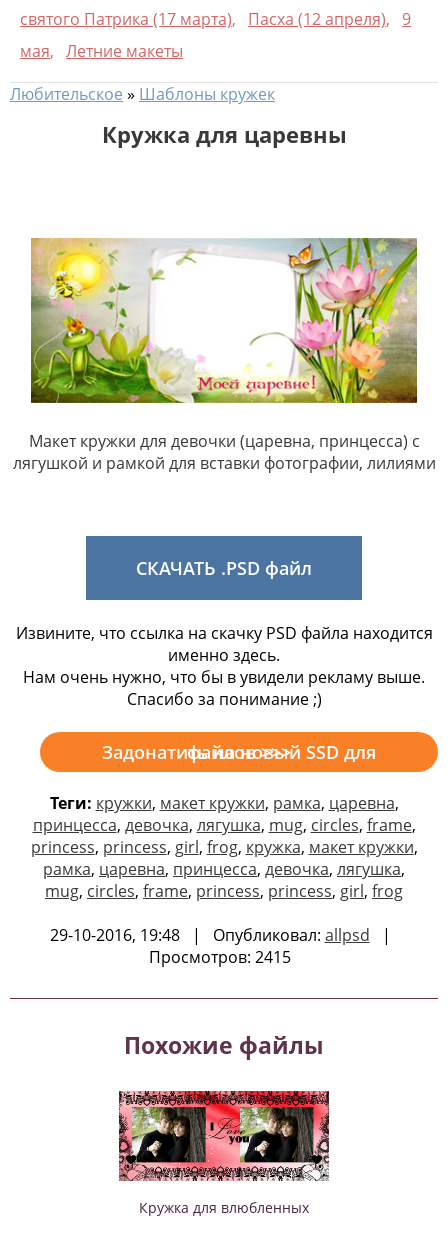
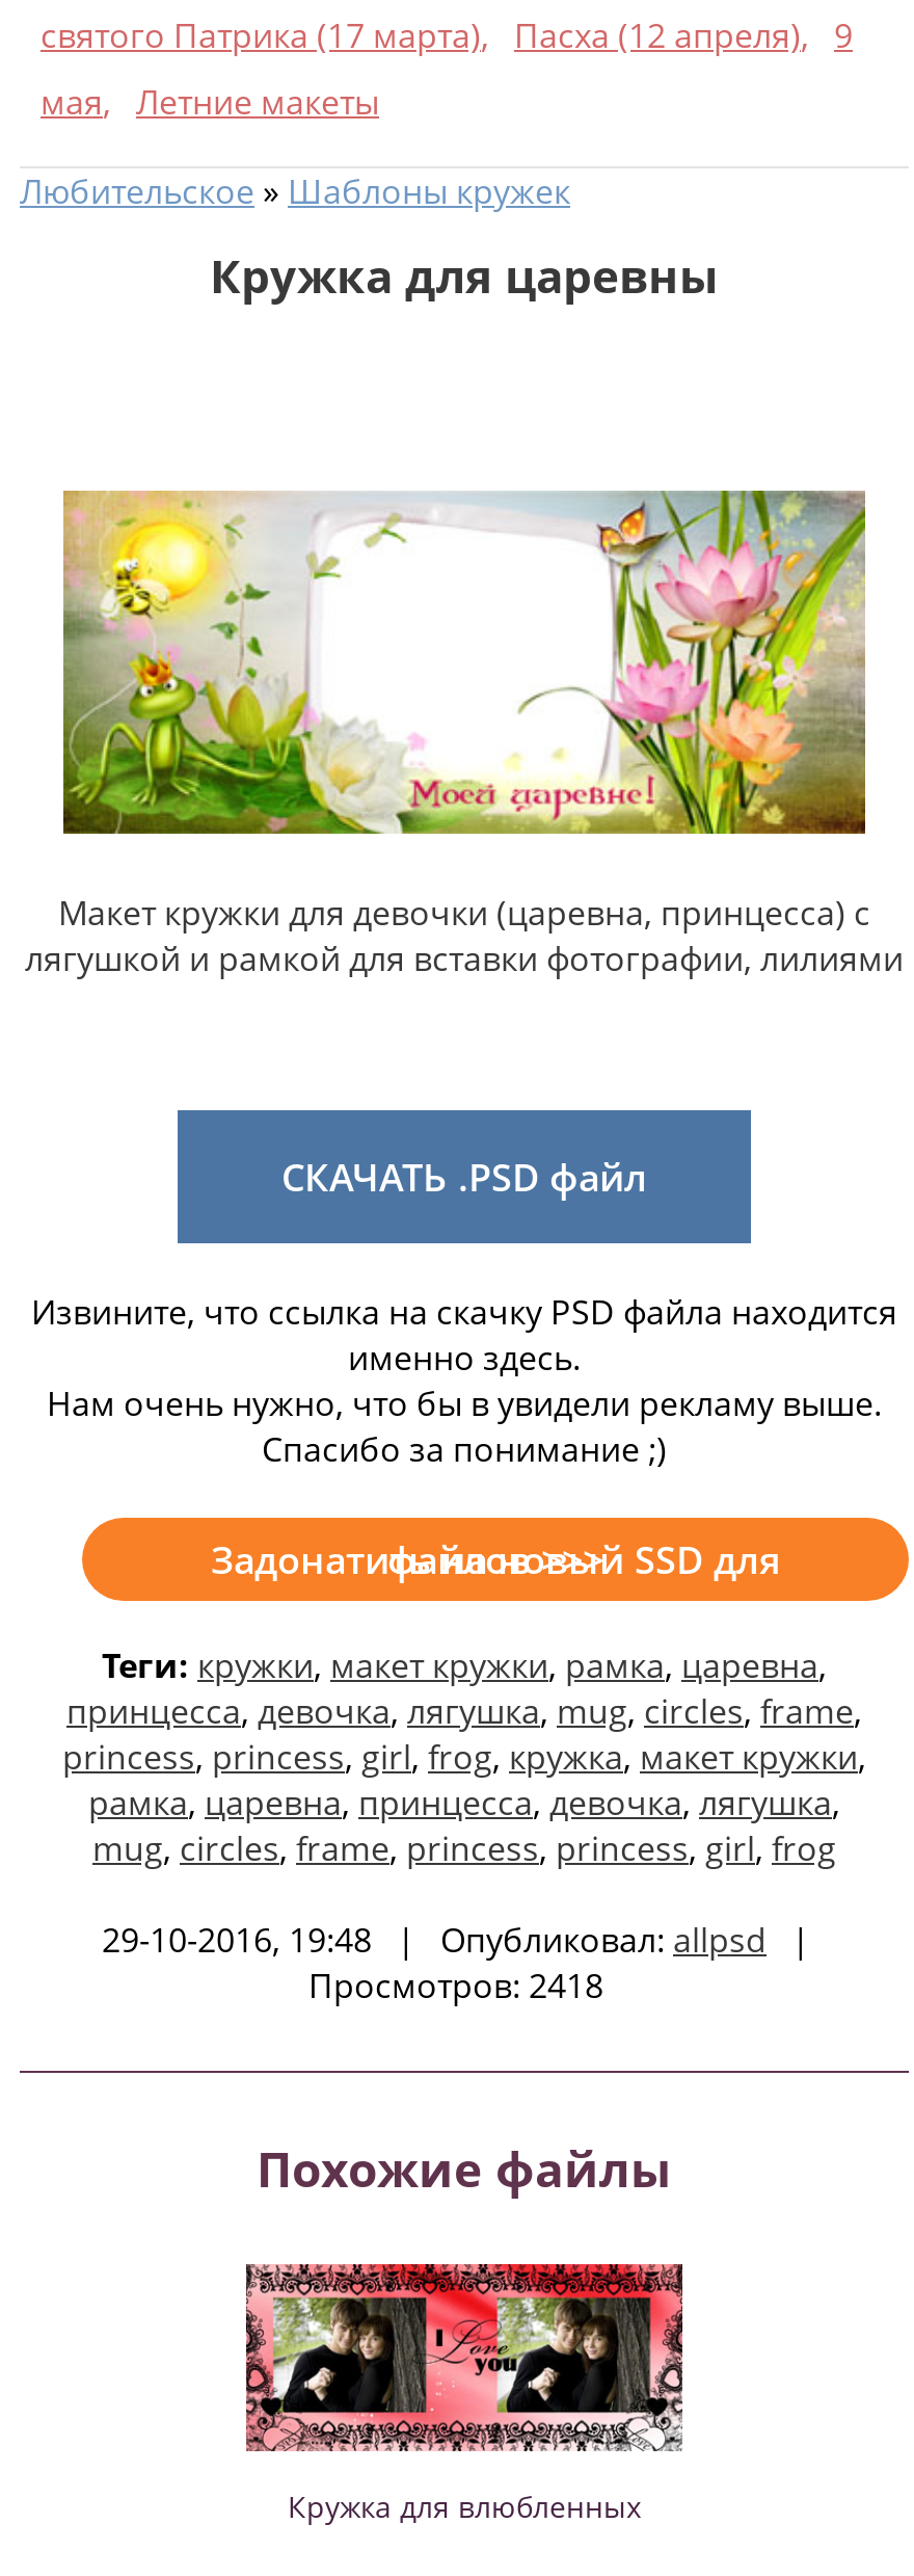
[149,946,299,968] Просмотров: 2415 -> [308,1962,620,2008] Просмотров: 2418

